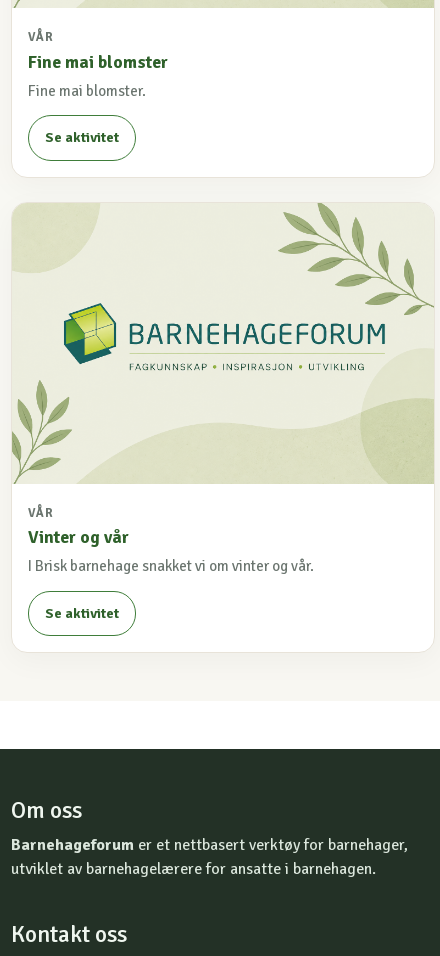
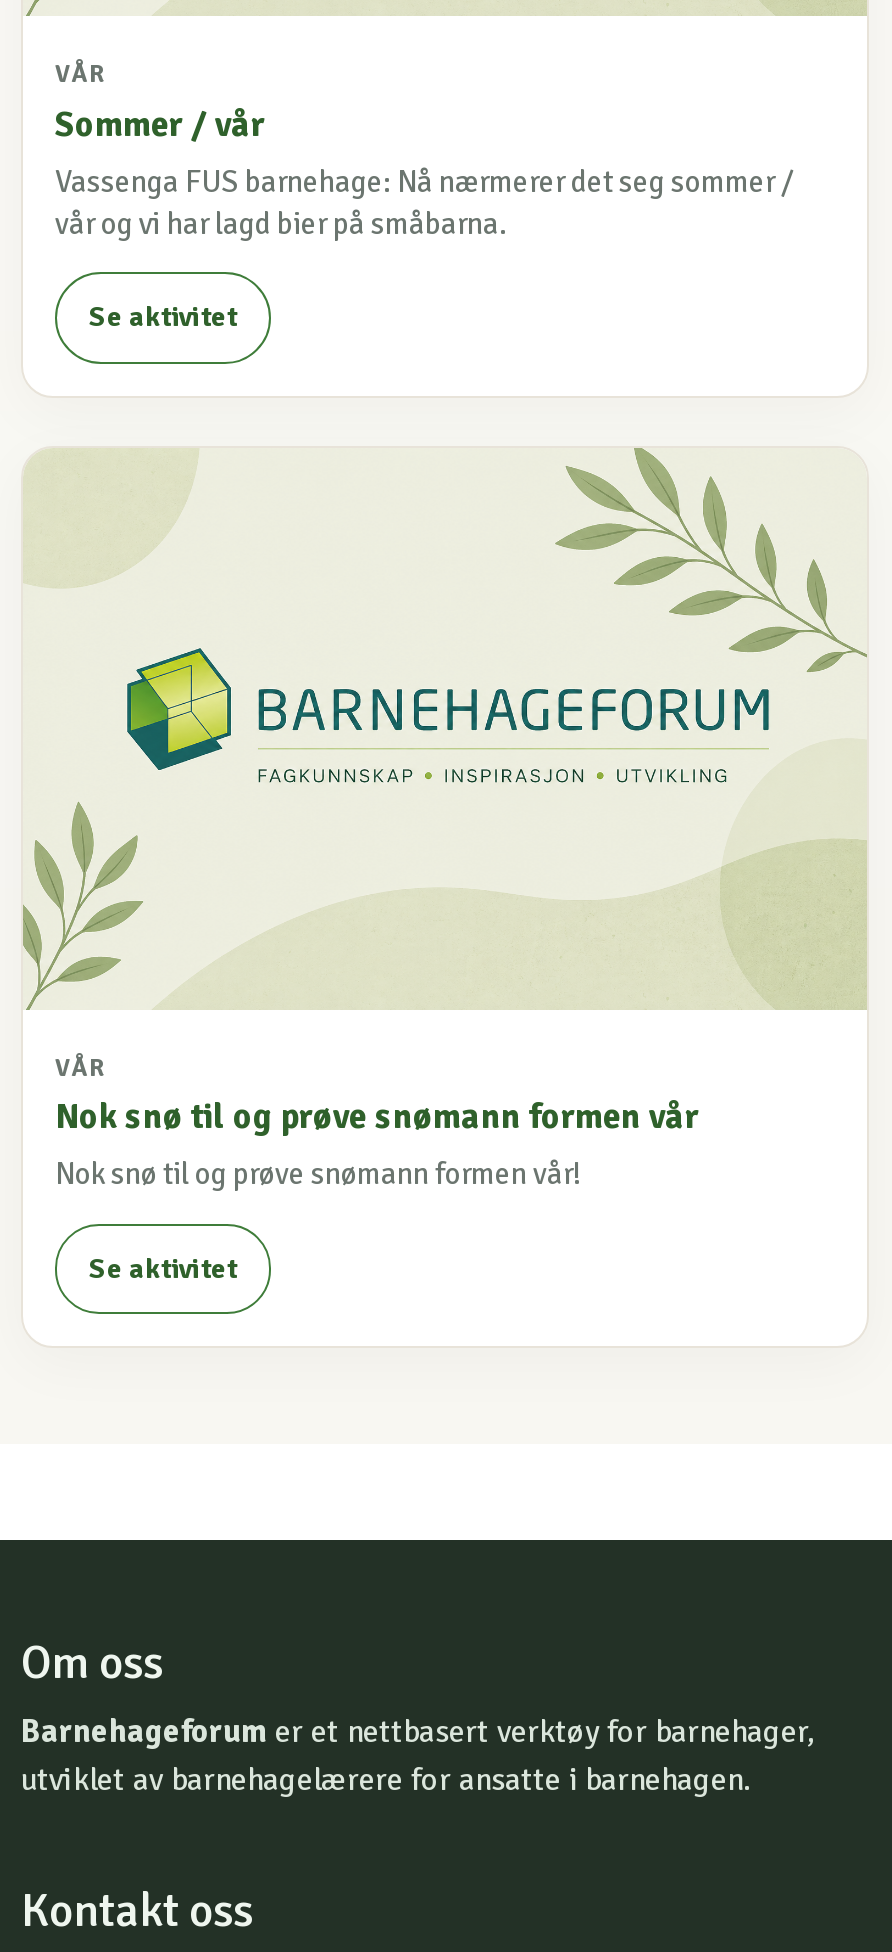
[28,50,168,99] Fine mai blomster | Fine mai blomster. -> [55,101,793,241] Sommer / vår | Vassenga FUS barnehage: Nå nærmerer det seg sommer / | vår og vi har lagd bier på småbarna.
[28,526,314,575] Vinter og vår | I Brisk barnehage snakket vi om vinter og vår. -> [55,1095,699,1193] Nok snø til og prøve snømann formen vår | Nok snø til og prøve snømann formen vår!

